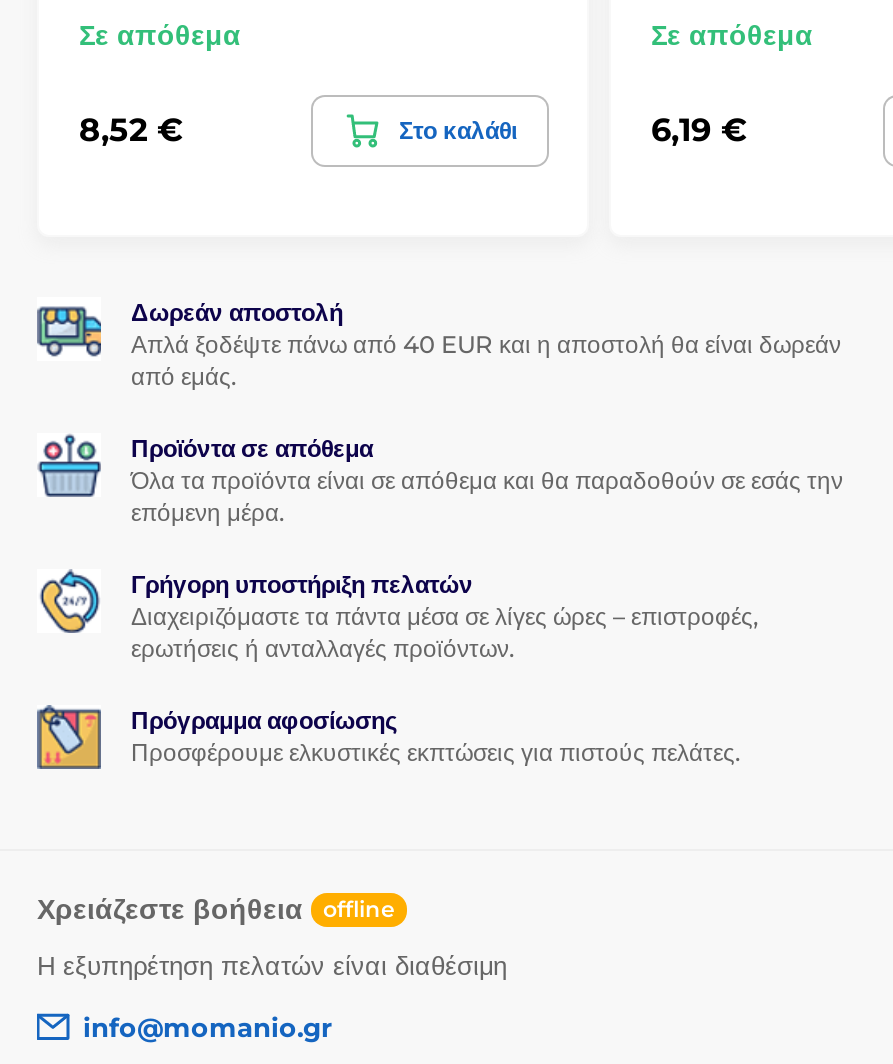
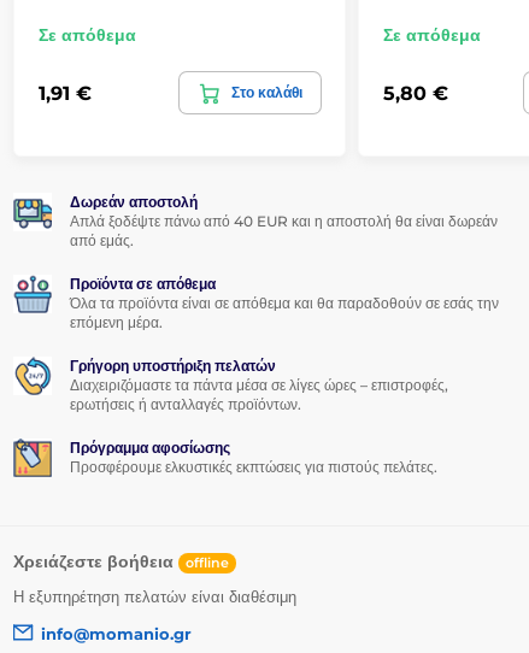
[79,111,183,149] 8,52 € -> [39,82,92,105] 1,91 €
[651,111,747,149] 6,19 € -> [383,82,448,105] 5,80 €

